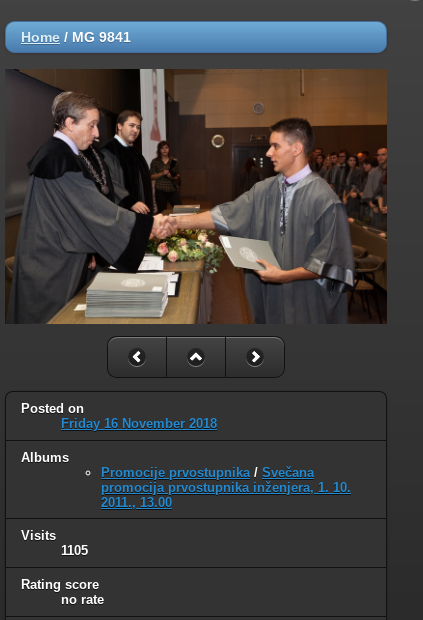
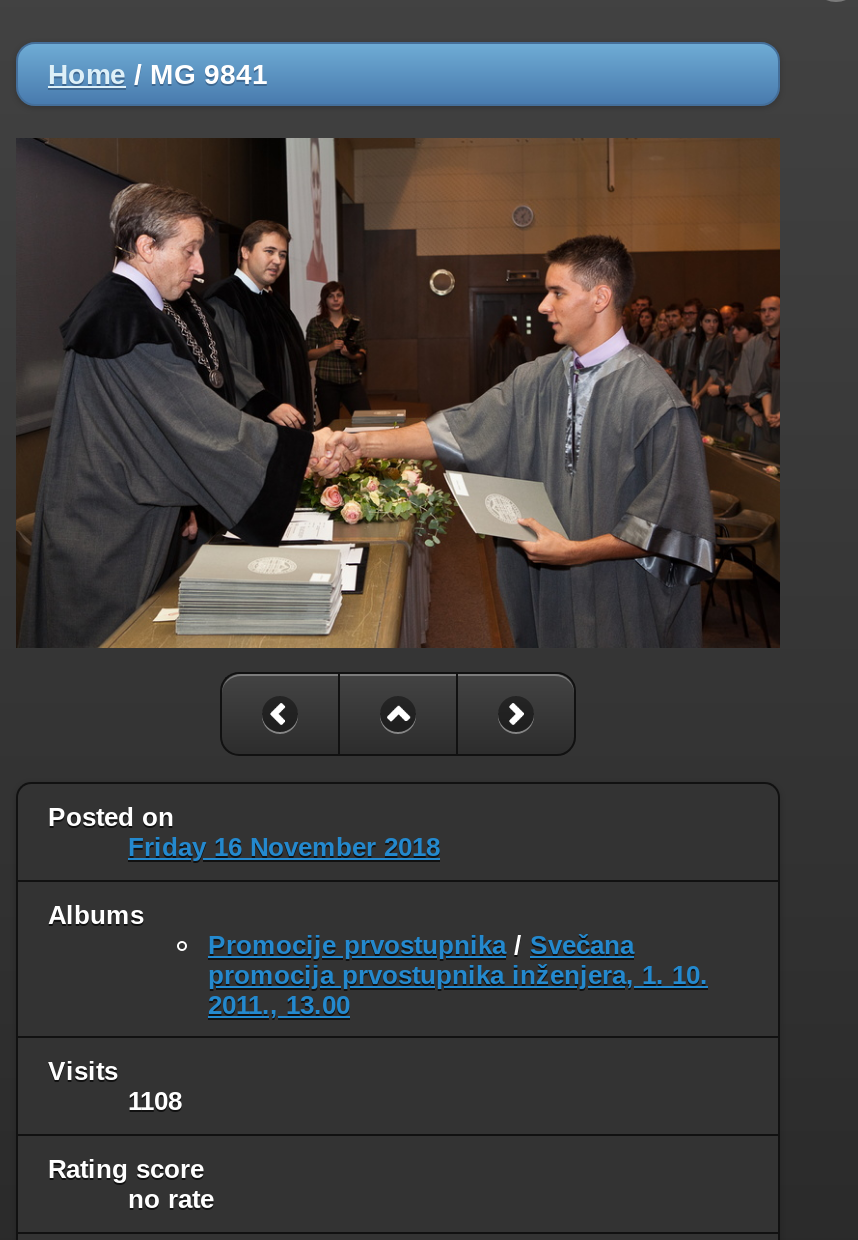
[61,543,88,558] 1105 -> [128,1087,182,1117] 1108

